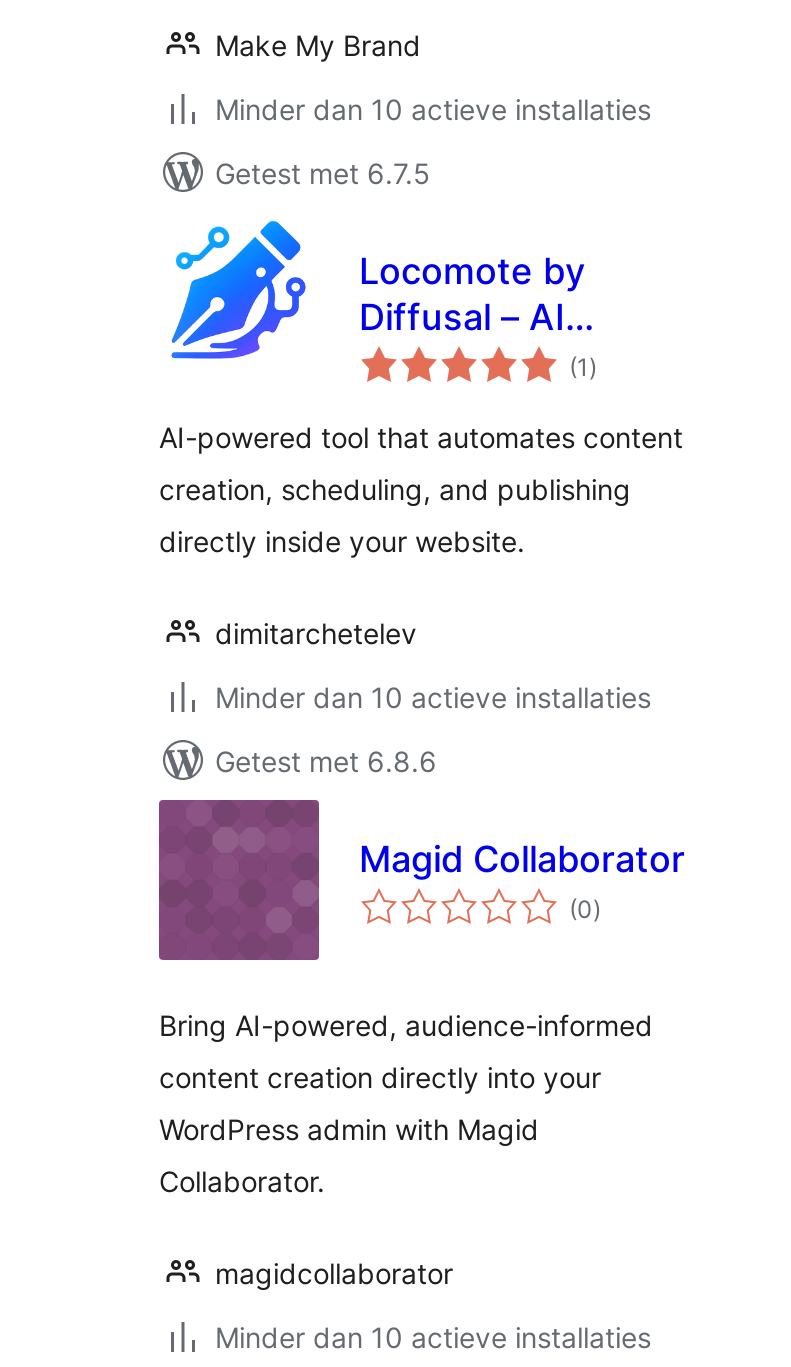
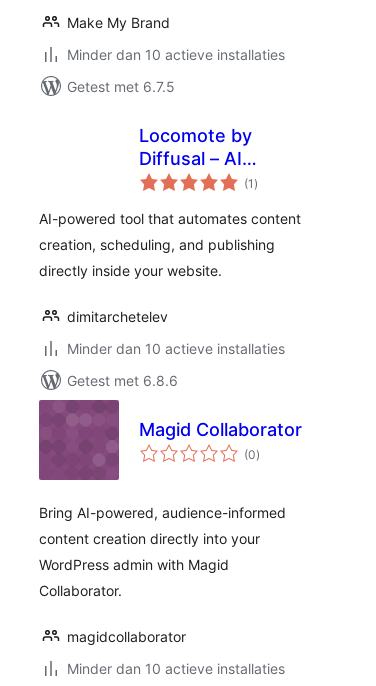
[169,218,307,362] [image] -> none

